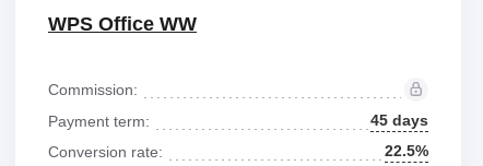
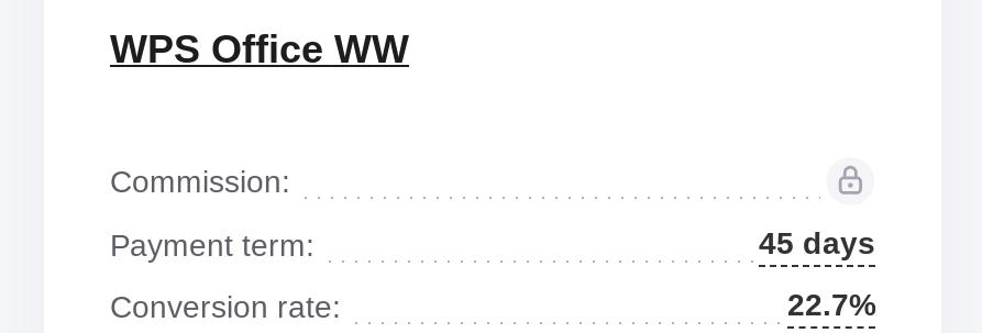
[385,142,428,159] 22.5% -> [787,287,875,322] 22.7%

